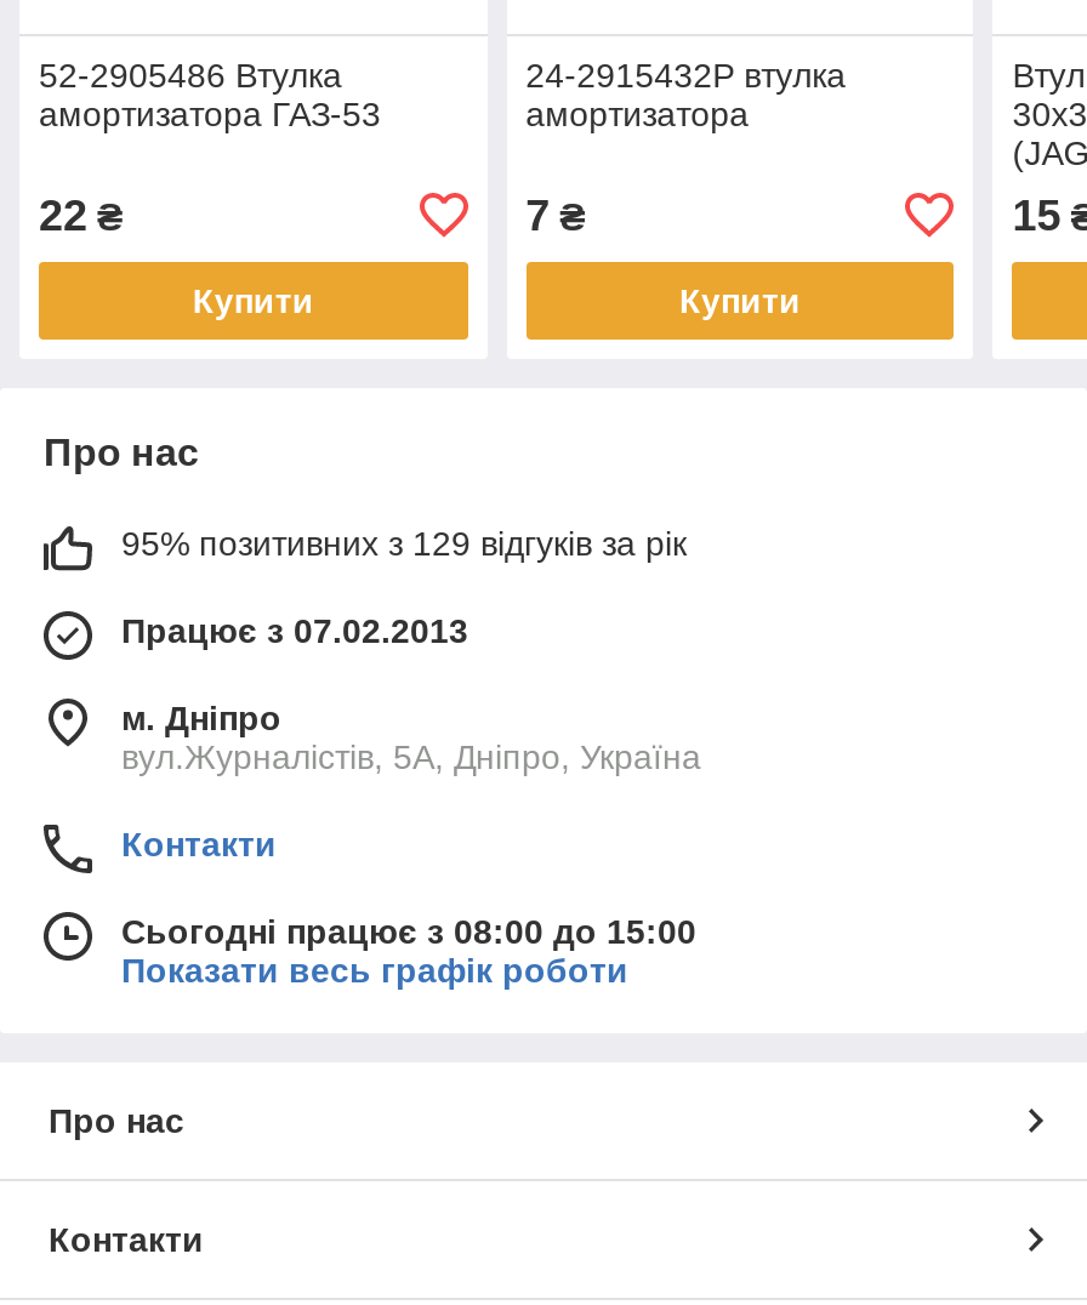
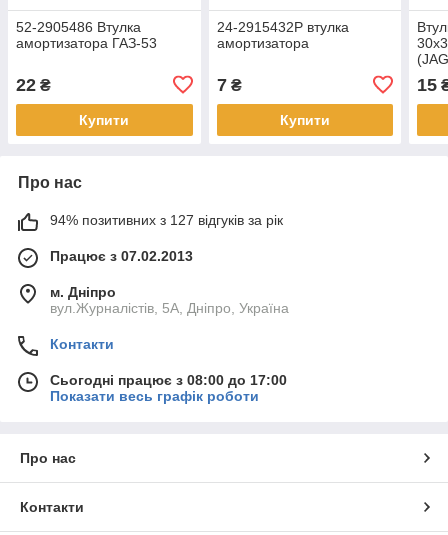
[121,523,687,562] 95% позитивних з 129 відгуків за рік -> [50,212,283,228] 94% позитивних з 127 відгуків за рік
[121,911,696,950] Сьогодні працює з 08:00 до 15:00 -> [50,372,287,388] Сьогодні працює з 08:00 до 17:00

